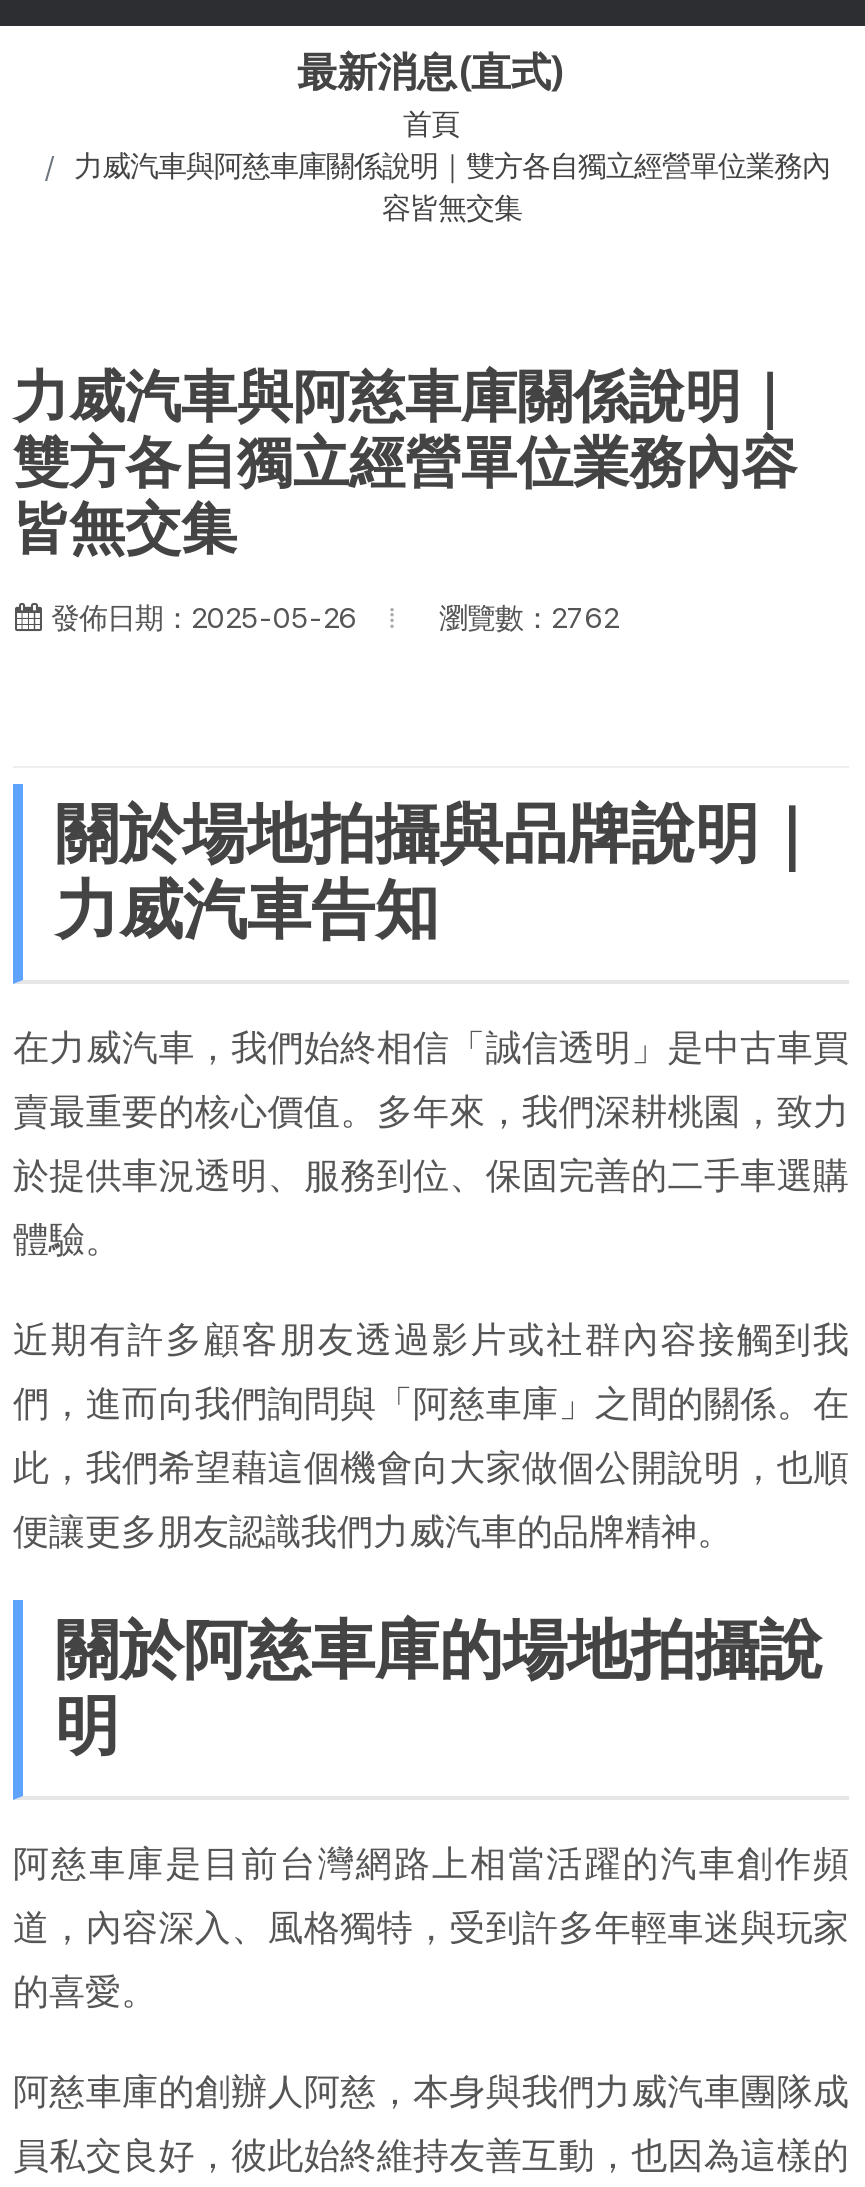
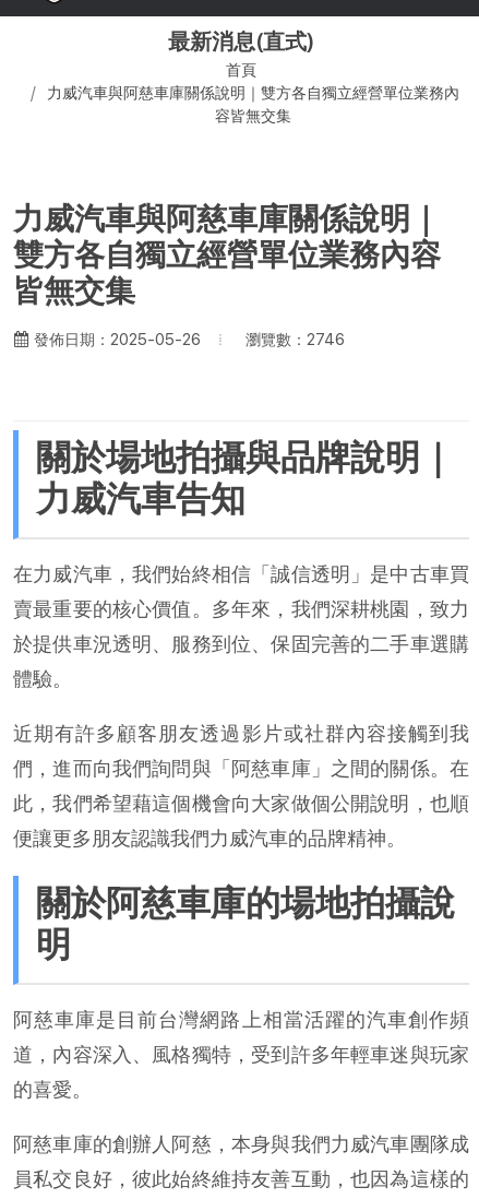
[439,599,619,633] 瀏覽數：2762 -> [246,329,345,348] 瀏覽數：2746

